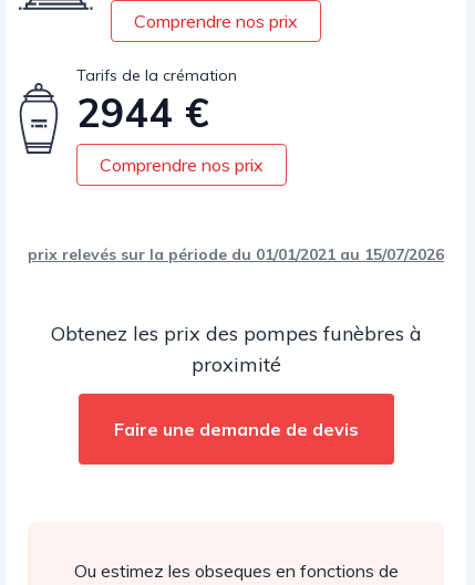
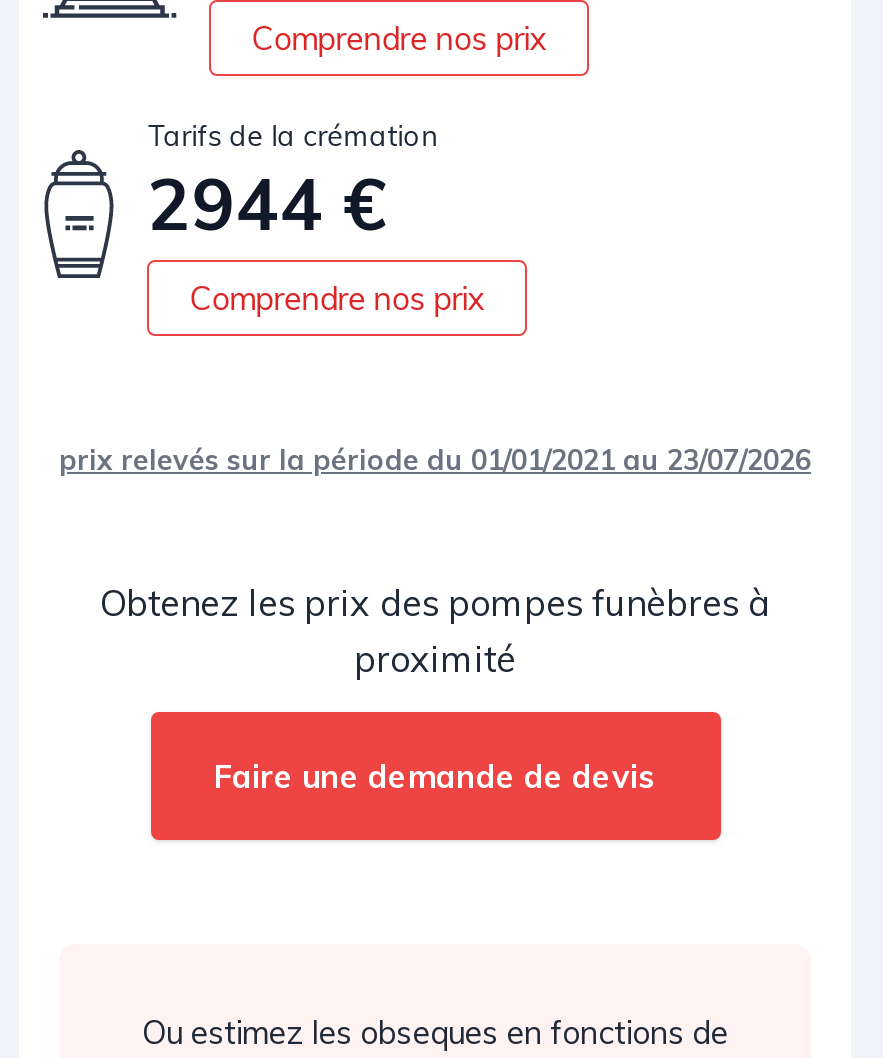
[28,244,444,264] prix relevés sur la période du 01/01/2021 au 15/07/2026 -> [59,442,811,478] prix relevés sur la période du 01/01/2021 au 23/07/2026

